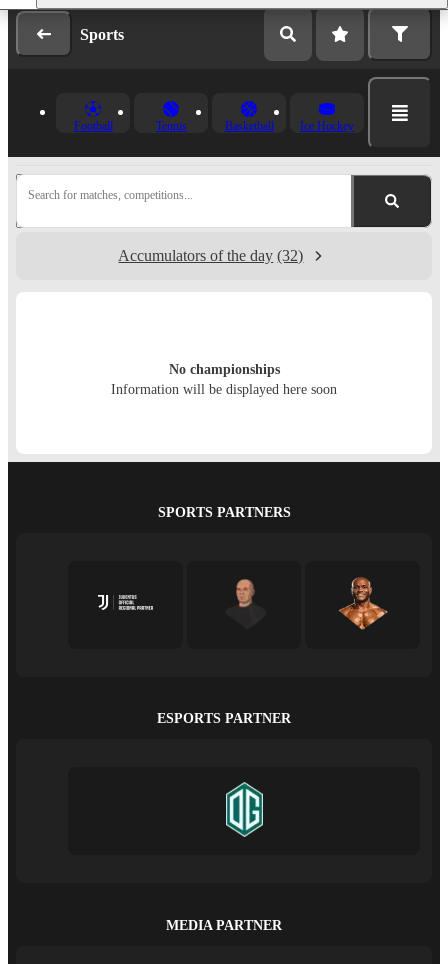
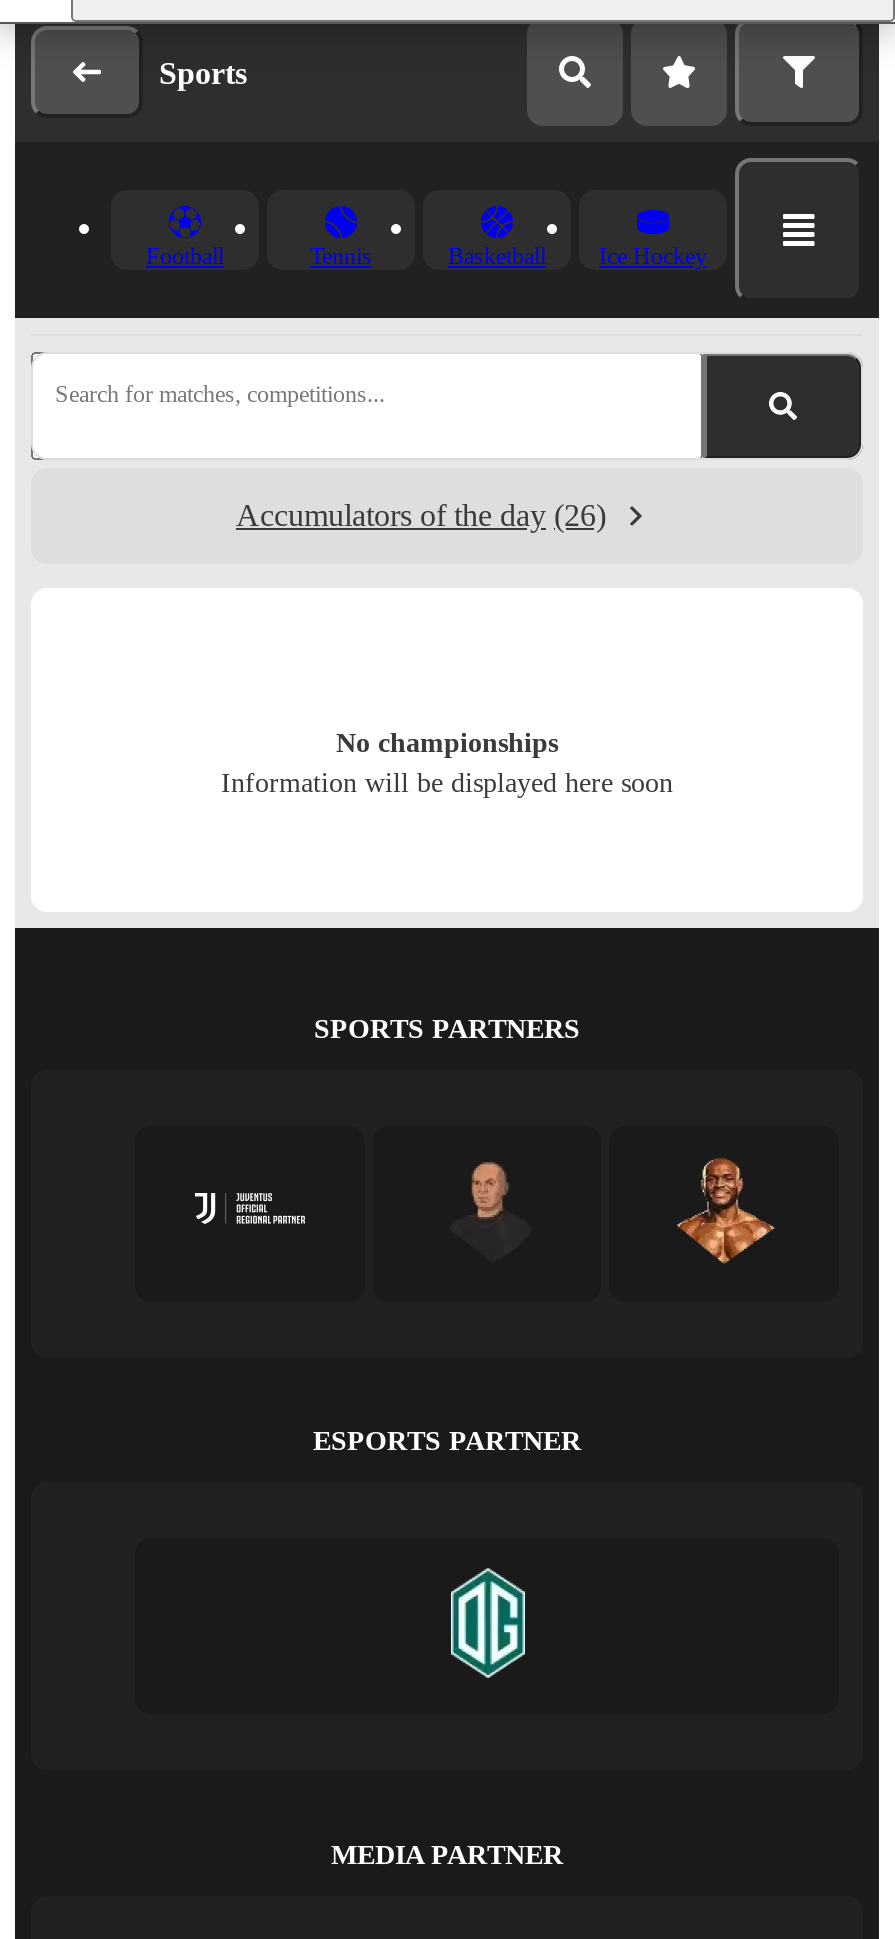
[118,247,303,264] Accumulators of the day (32) -> [236,498,606,532] Accumulators of the day (26)

